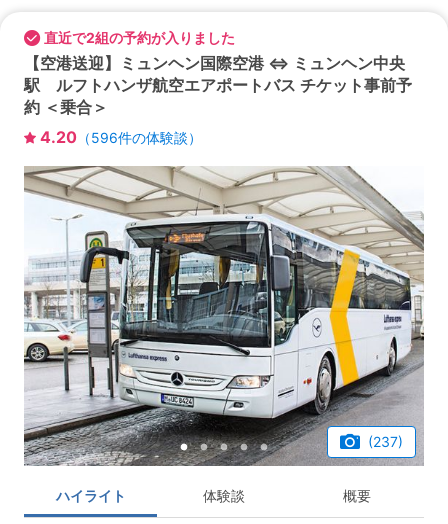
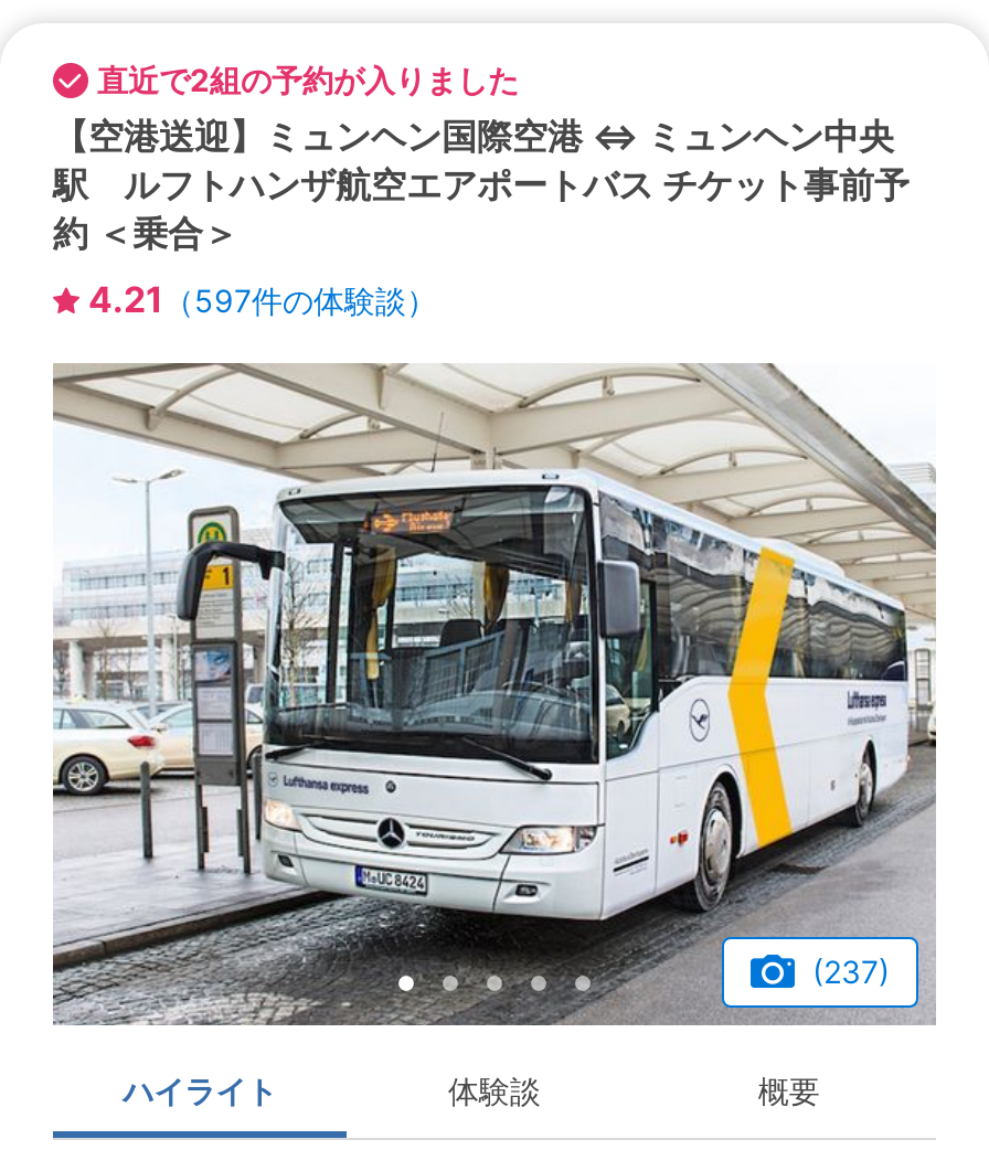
[40,127,202,147] 4.20（596件の体験談） -> [88,277,437,322] 4.21（597件の体験談）

